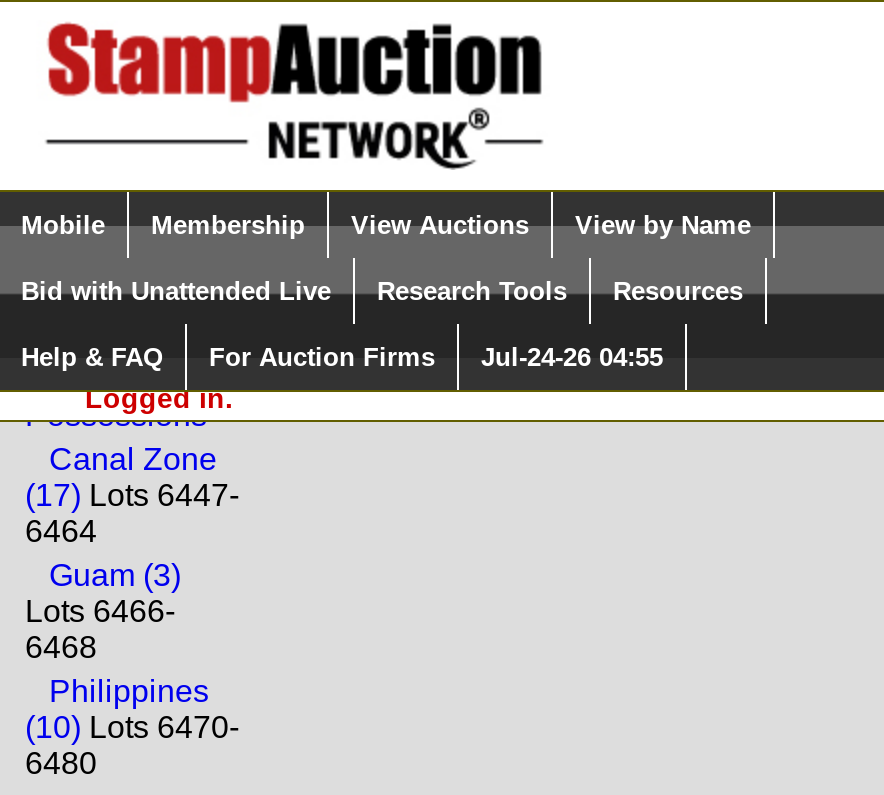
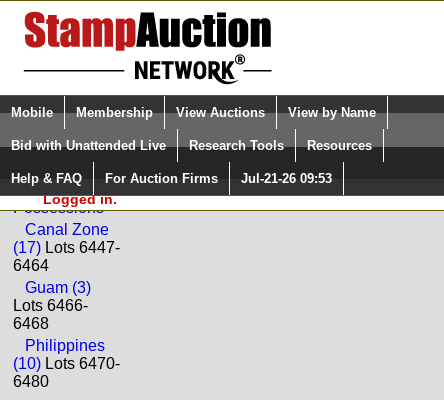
[481,342,663,372] Jul-24-26 04:55 -> [241,171,332,186] Jul-21-26 09:53

